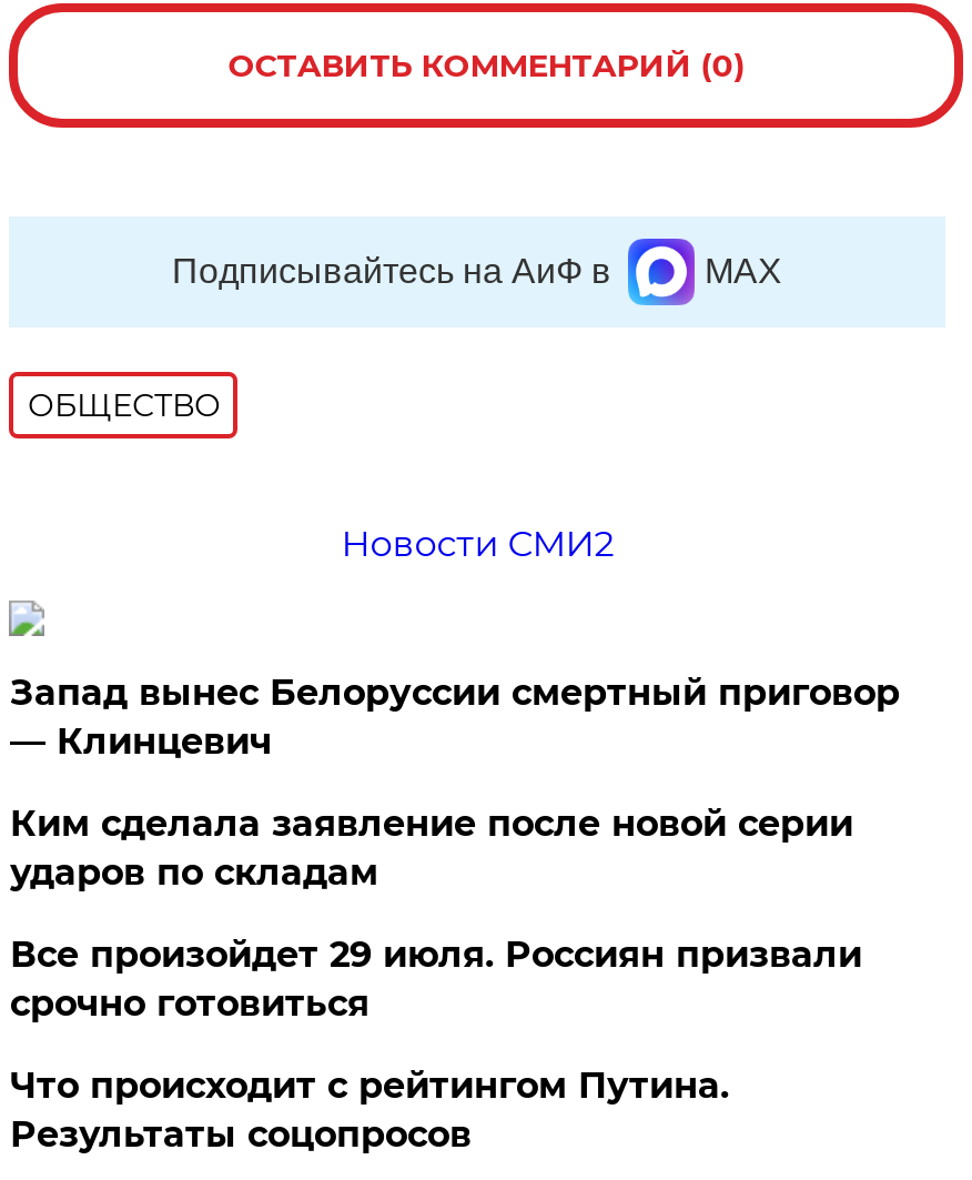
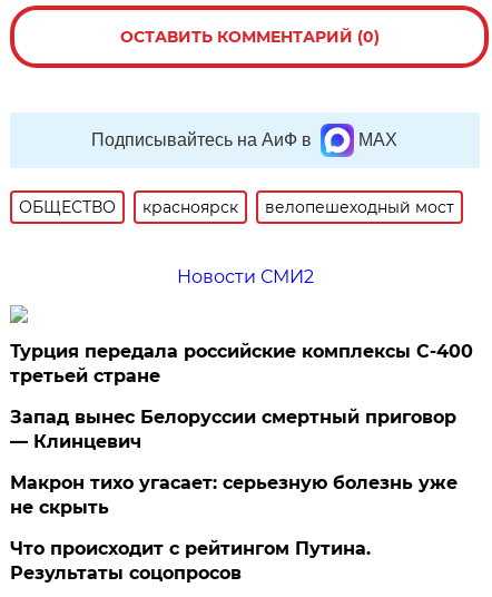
none -> [143,197,455,218] красноярск | велопешеходный мост
none -> [10,341,474,387] Турция передала российские комплексы С-400 | третьей стране
moved [10,672,900,763] -> [10,407,457,453]: Запад вынес Белоруссии смертный приговор | — Клинцевич
[10,803,862,1025] Ким сделала заявление после новой серии | ударов по складам | Все произойдет 29 июля. Россиян призвали | срочно готовиться -> [10,473,458,518] Макрон тихо угасает: серьезную болезнь уже | не скрыть

